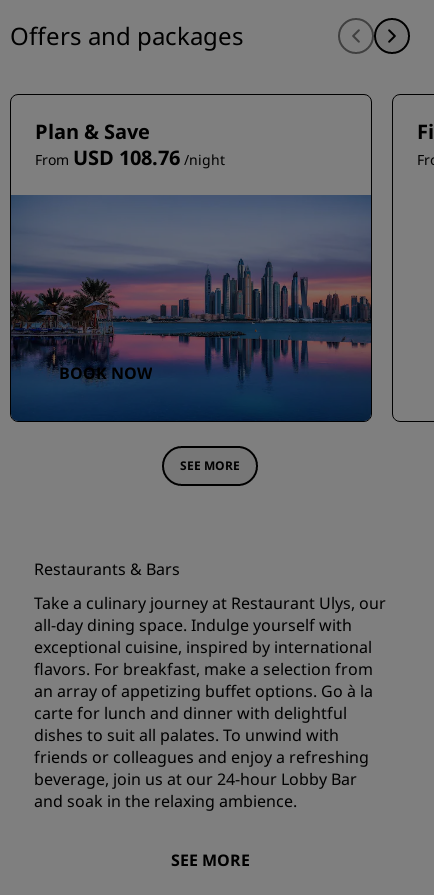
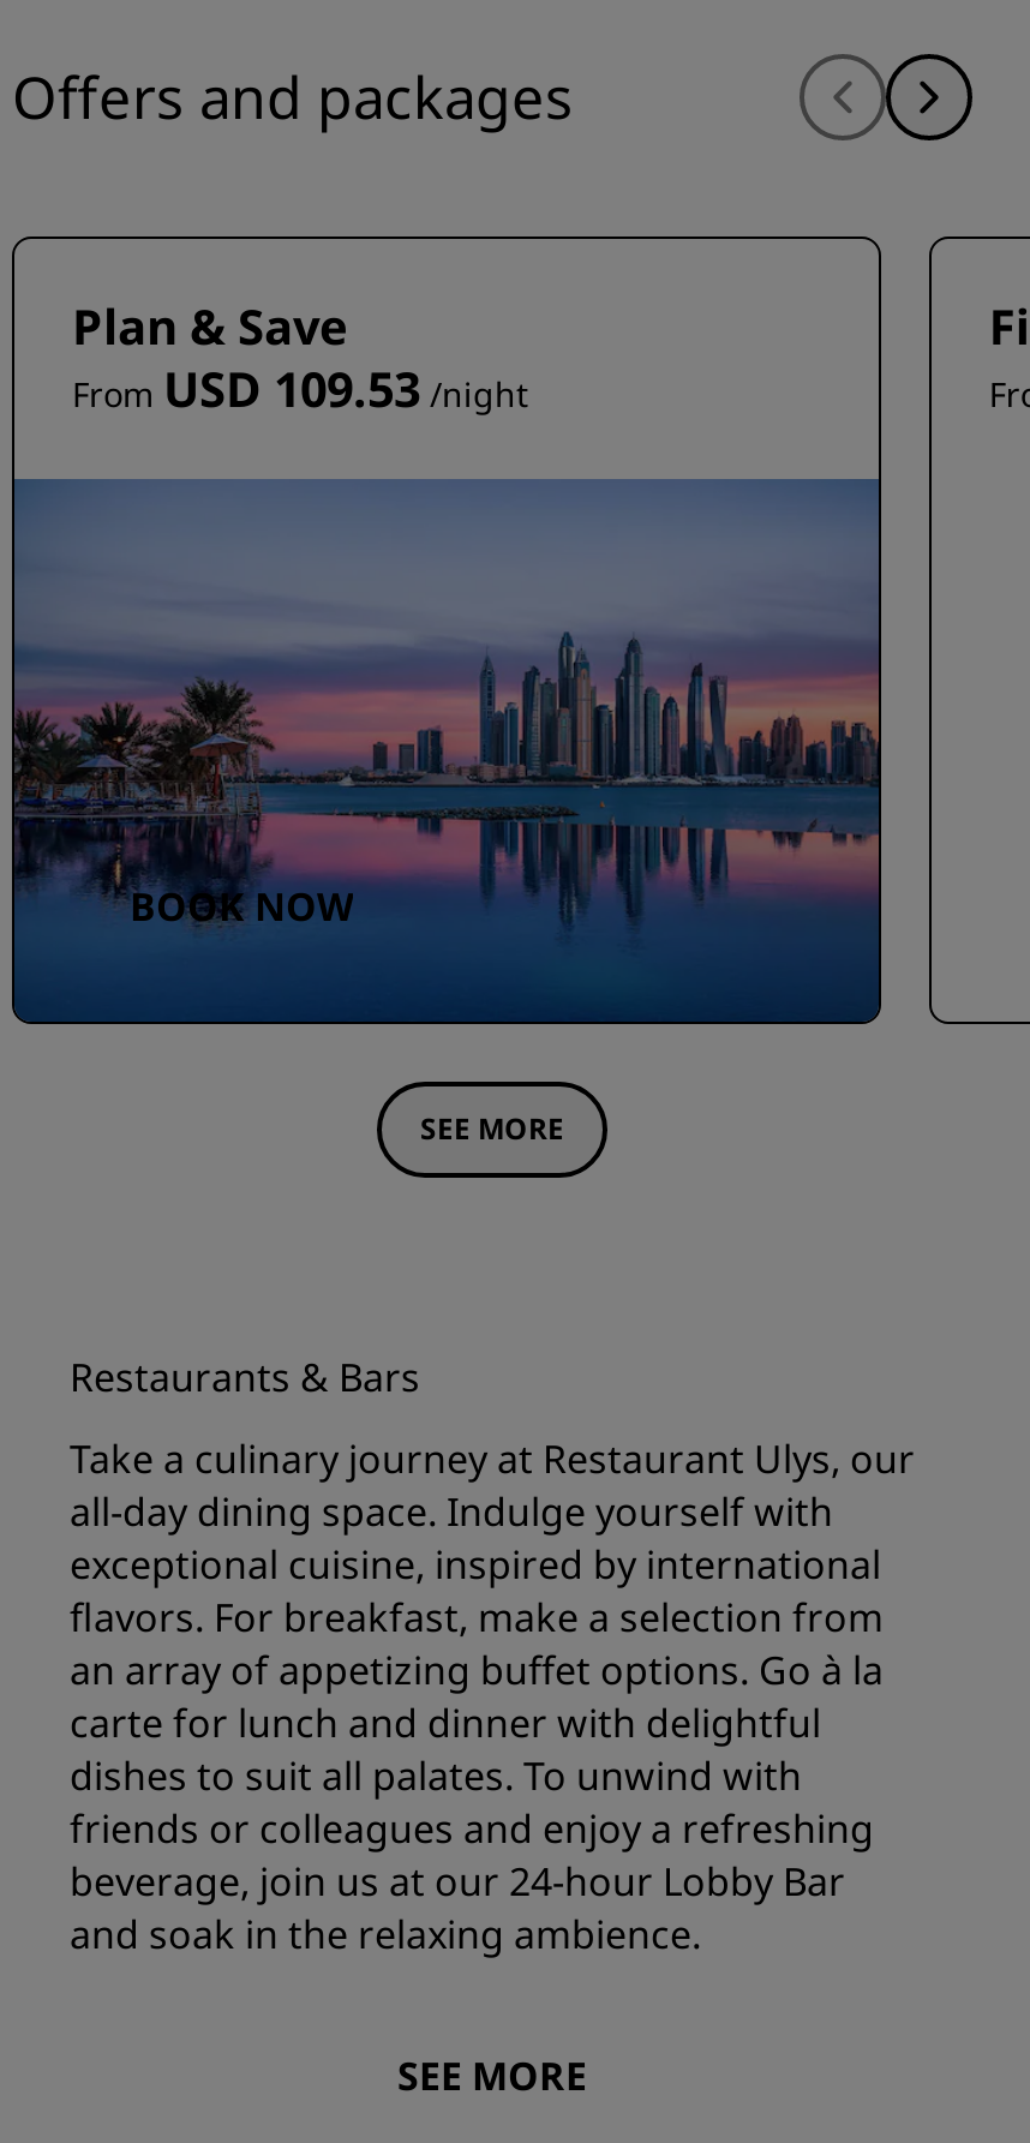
[35,144,225,171] From USD 108.76/night -> [72,357,528,422] From USD 109.53/night

